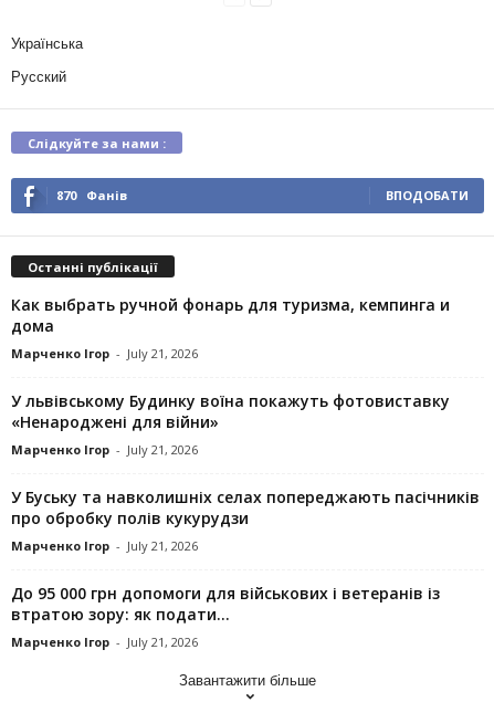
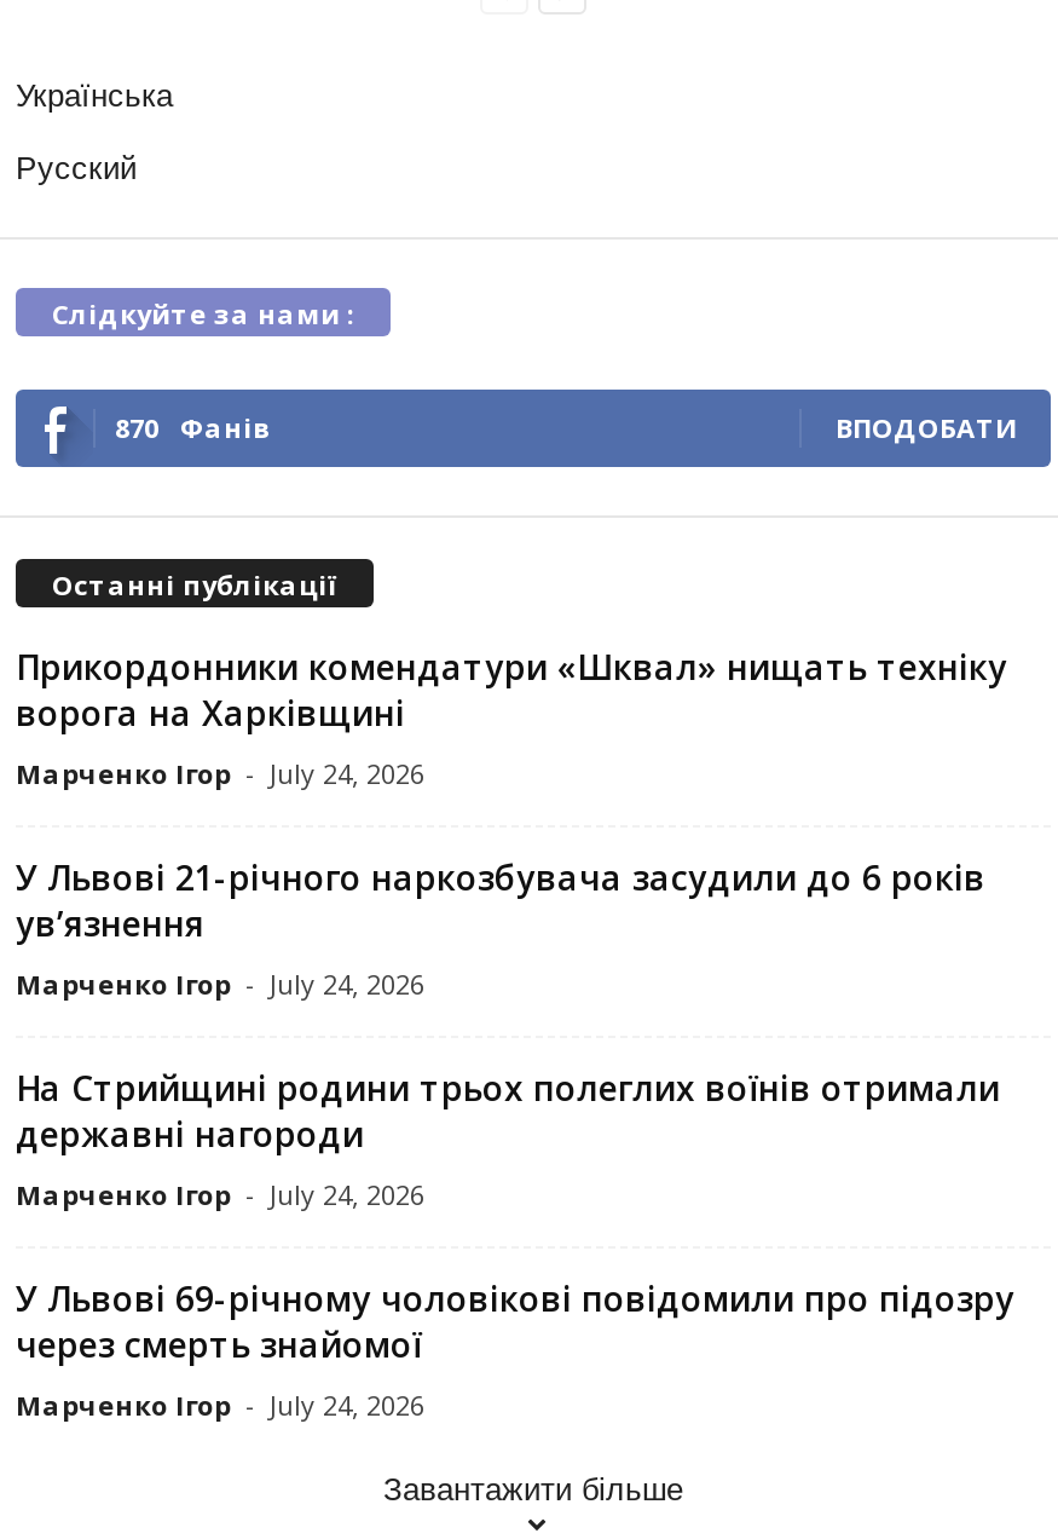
[11,294,450,361] Как выбрать ручной фонарь для туризма, кемпинга и | дома | Марченко Ігор - July 21, 2026 -> [16,643,1007,790] Прикордонники комендатури «Шквал» нищать техніку | ворога на Харківщині | Марченко Ігор - July 24, 2026
[11,390,450,457] У львівському Будинку воїна покажуть фотовиставку | «Ненароджені для війни» | Марченко Ігор - July 21, 2026 -> [16,853,985,1001] У Львові 21-річного наркозбувача засудили до 6 років | ув’язнення | Марченко Ігор - July 24, 2026
[11,486,480,553] У Буську та навколишніх селах попереджають пасічників | про обробку полів кукурудзи | Марченко Ігор - July 21, 2026 -> [16,1064,1000,1211] На Стрийщині родини трьох полеглих воїнів отримали | державні нагороди | Марченко Ігор - July 24, 2026
[11,582,440,650] До 95 000 грн допомоги для військових і ветеранів із | втратою зору: як подати... | Марченко Ігор - July 21, 2026 -> [16,1274,1014,1422] У Львові 69-річному чоловікові повідомили про підозру | через смерть знайомої | Марченко Ігор - July 24, 2026

